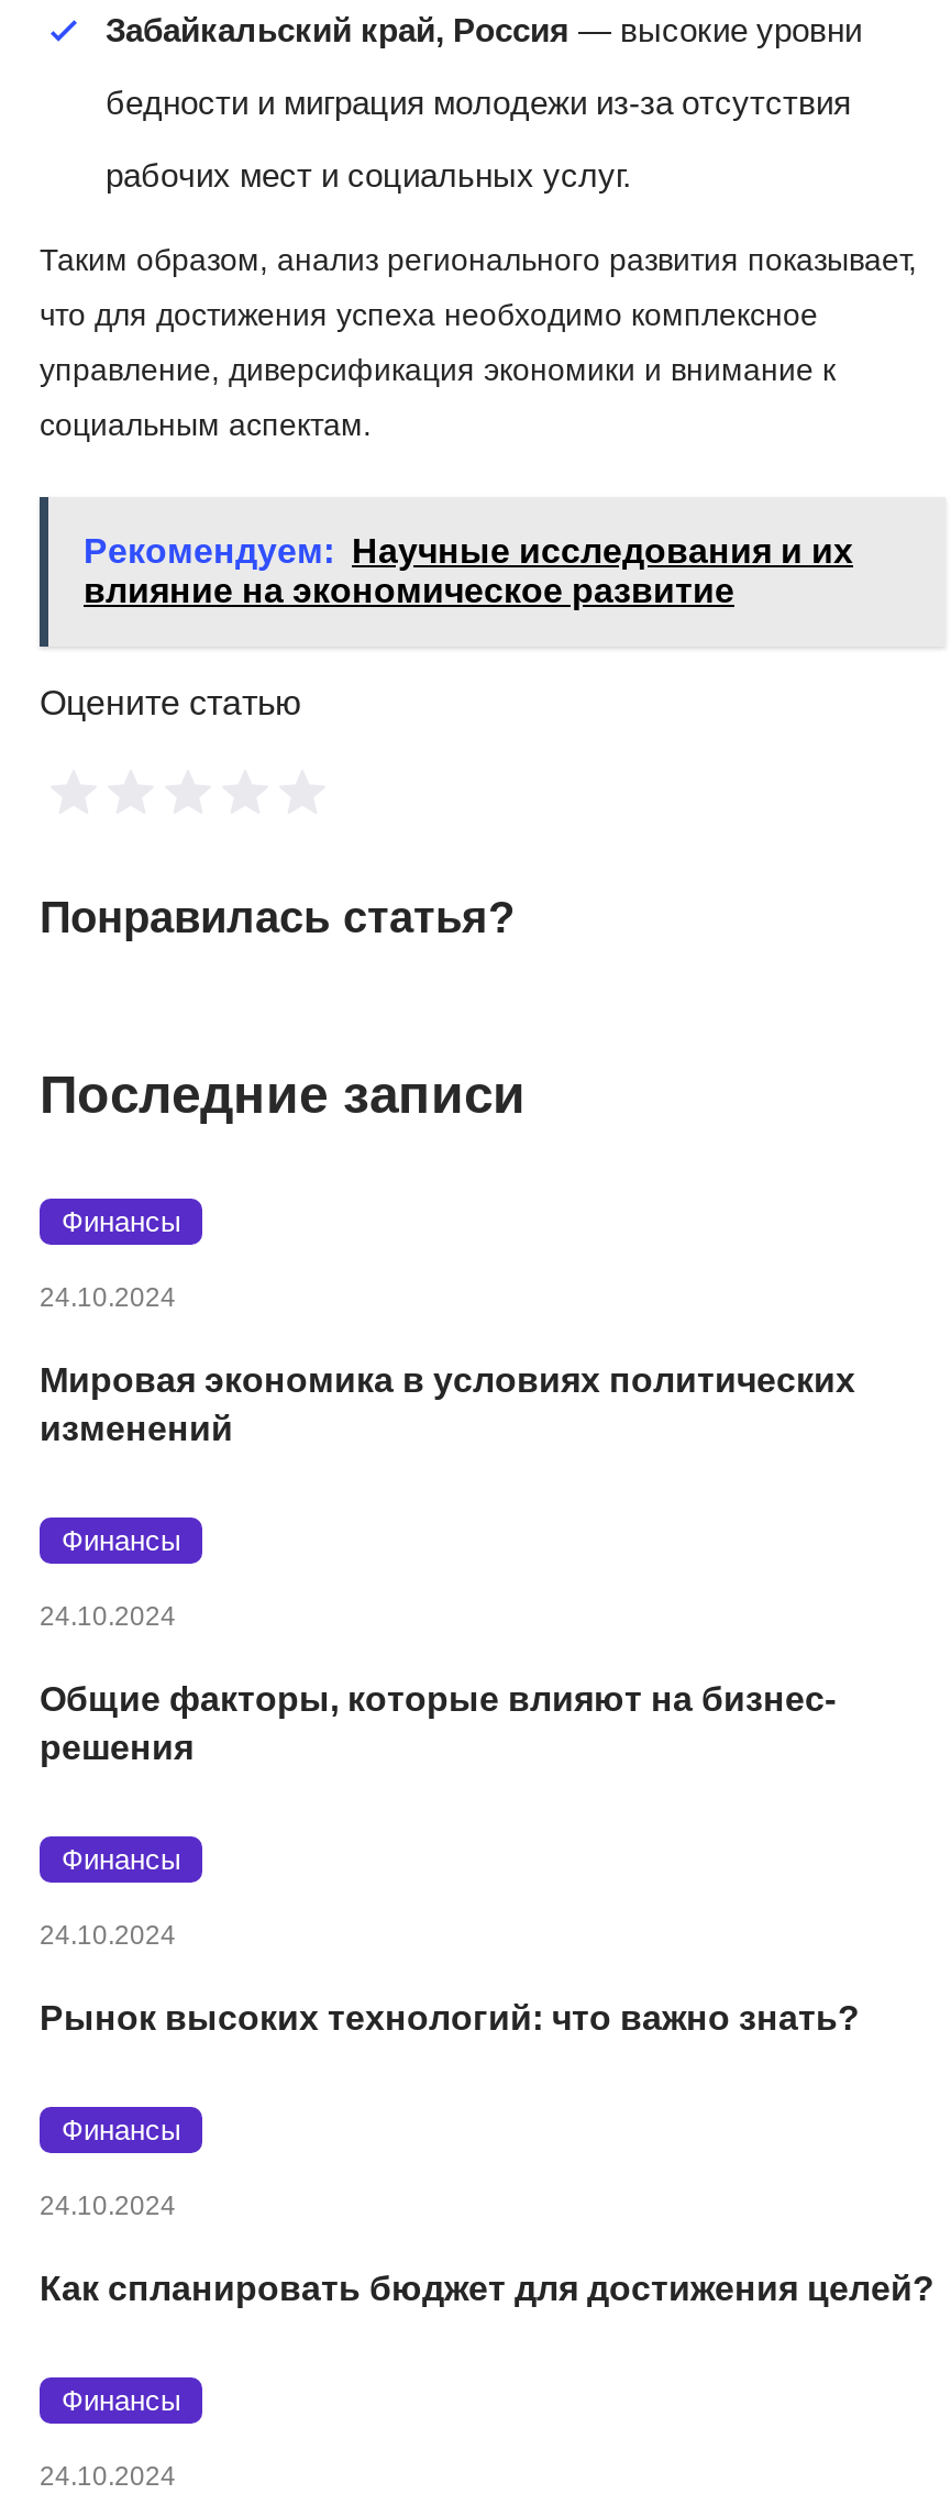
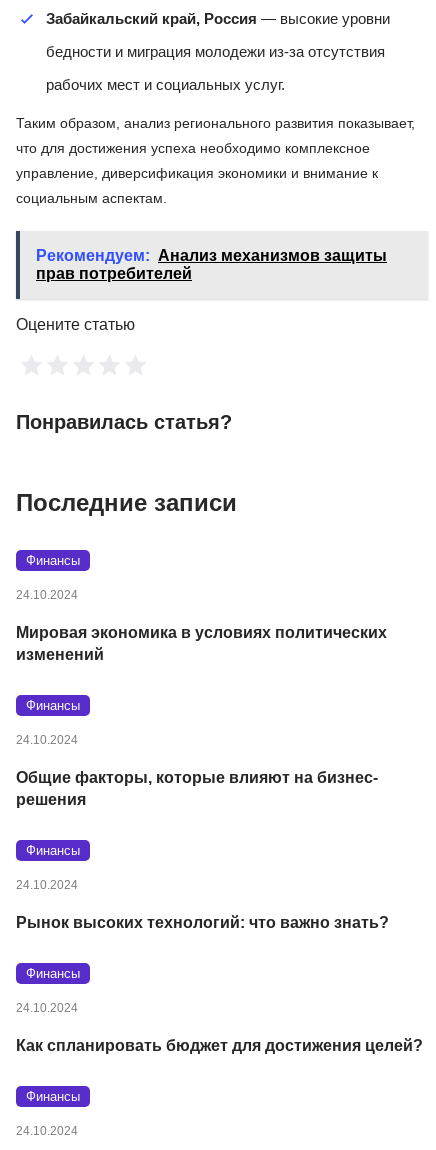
[84,532,853,609] Рекомендуем: Научные исследования и их | влияние на экономическое развитие -> [36,247,387,282] Рекомендуем: Анализ механизмов защиты | прав потребителей

